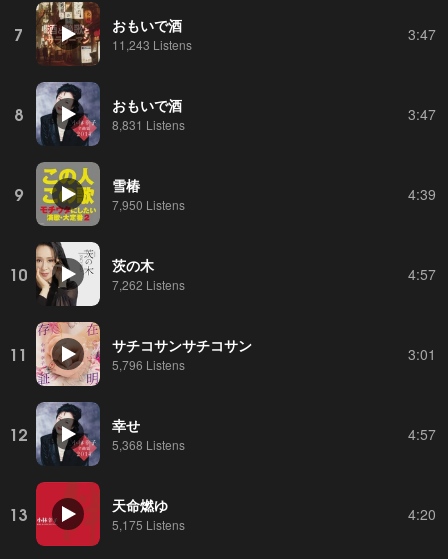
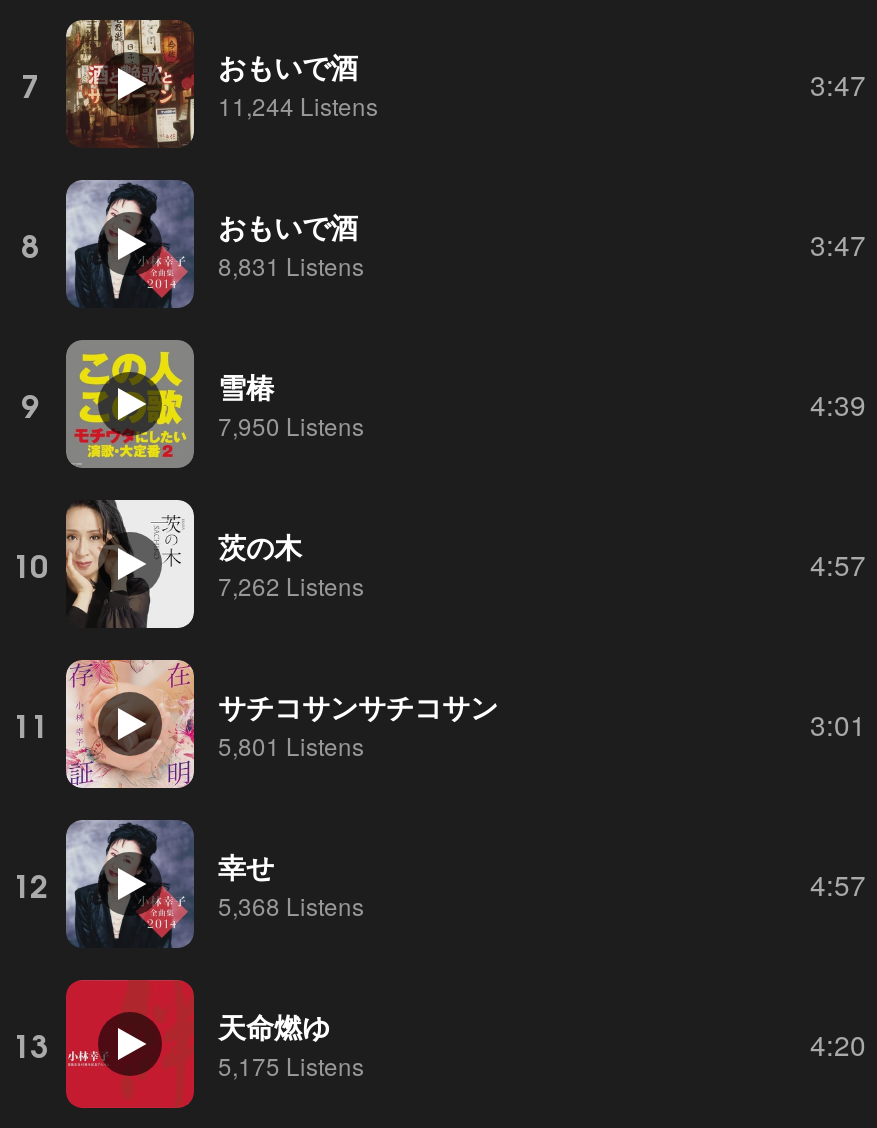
[112,35,192,52] 11,243 Listens -> [218,87,378,121] 11,244 Listens
[112,355,185,372] 5,796 Listens -> [218,727,364,761] 5,801 Listens

